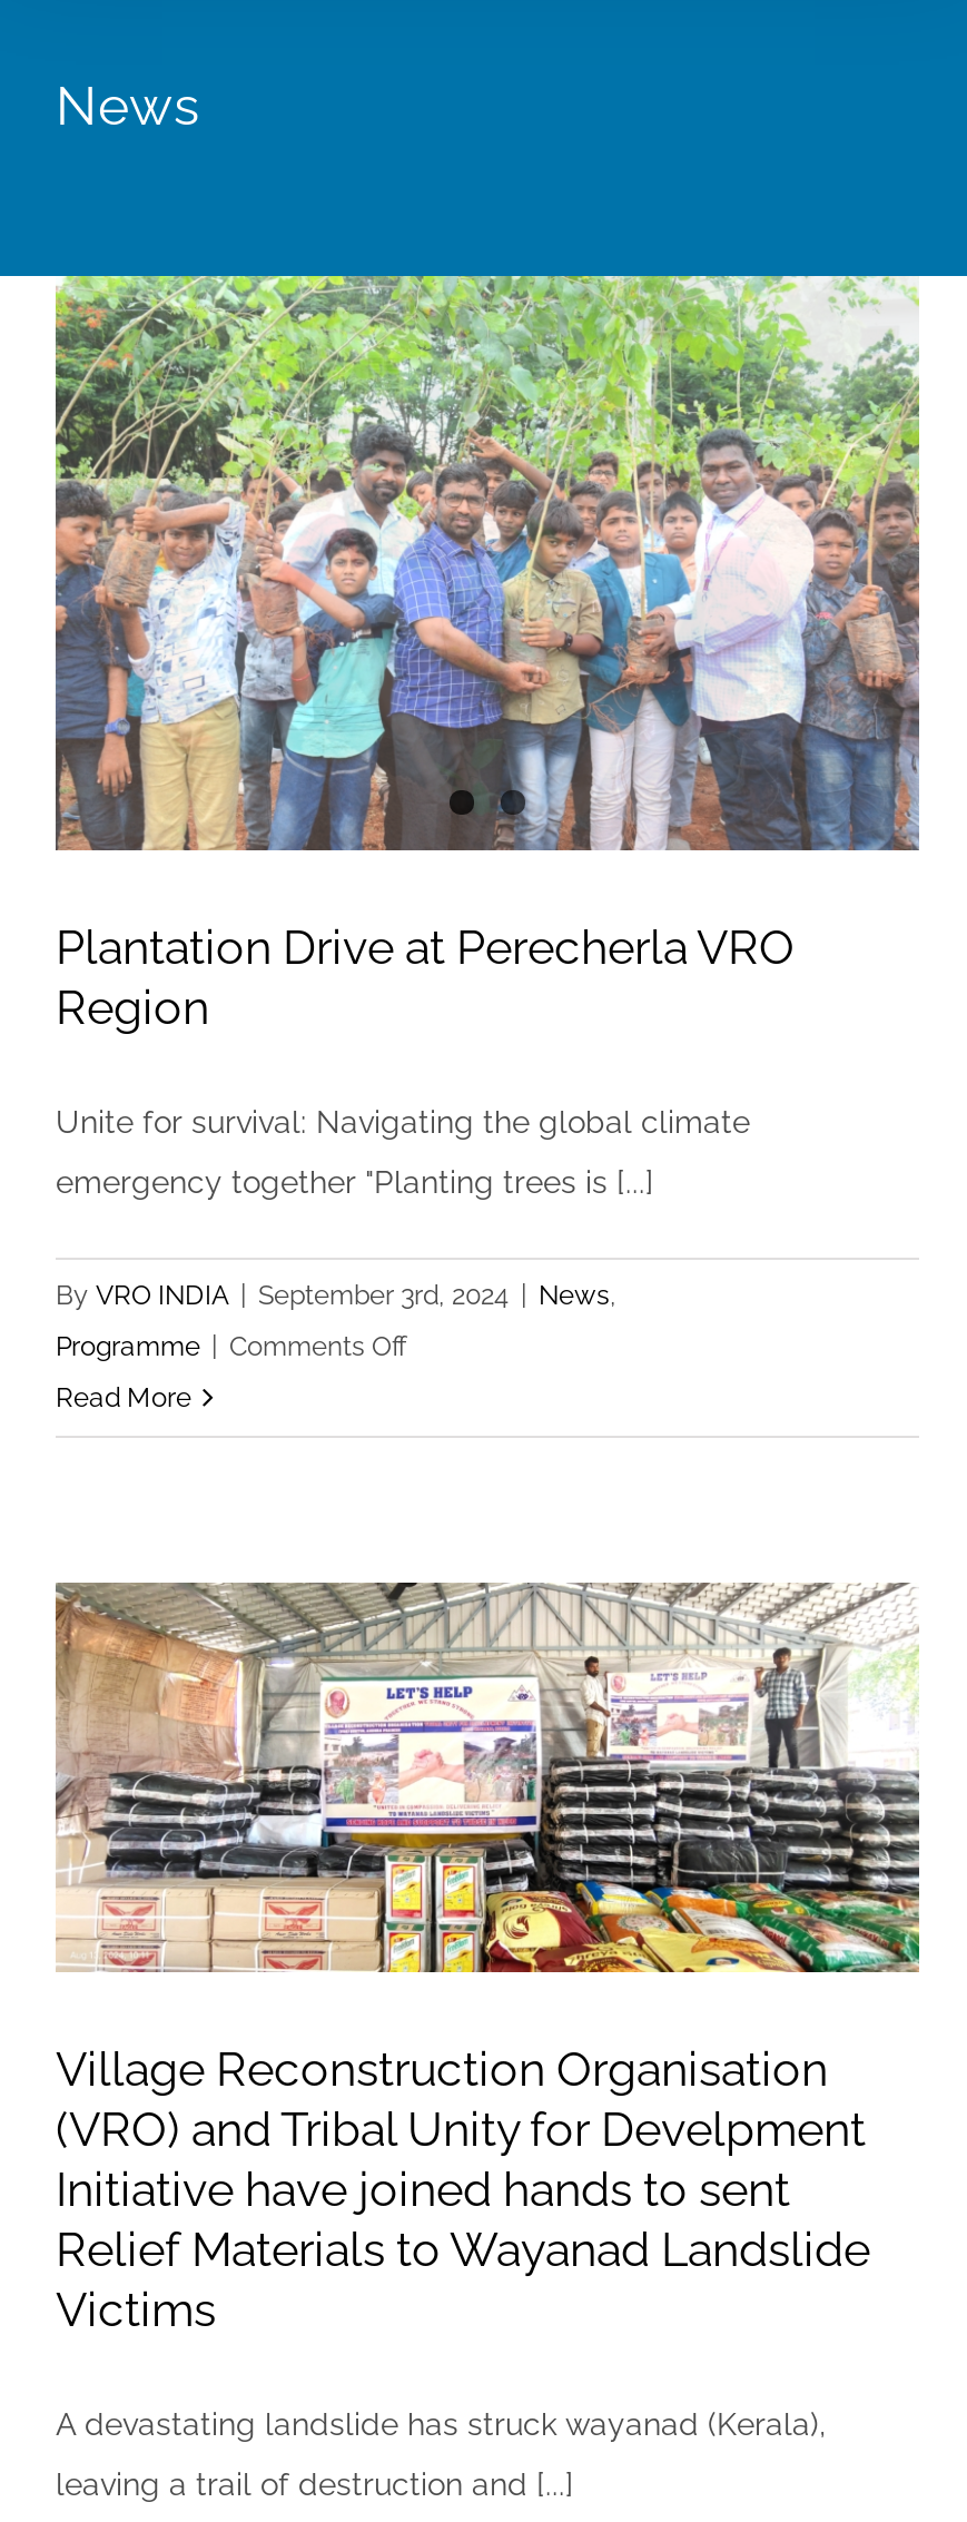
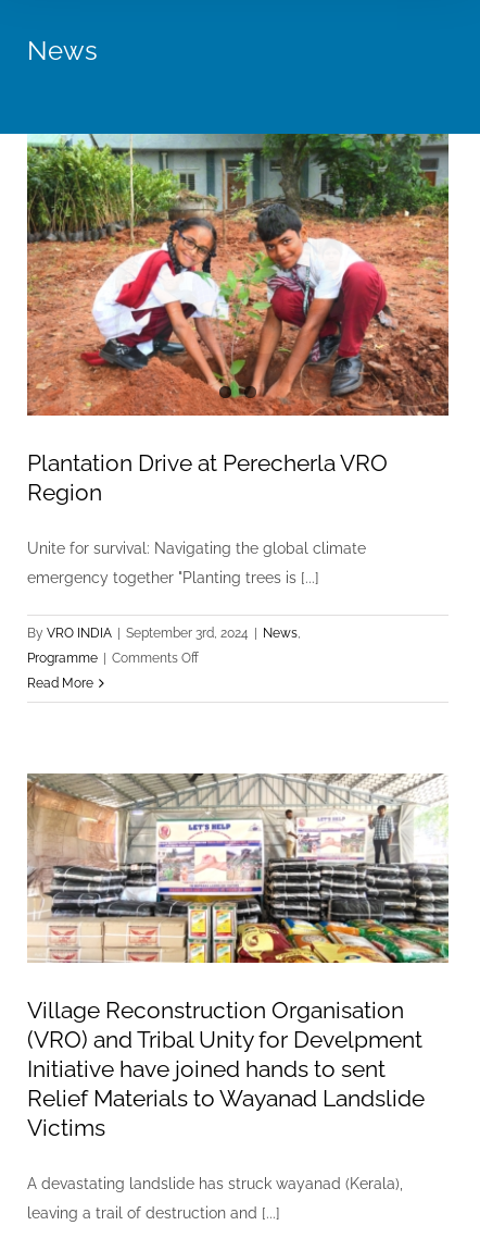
[53,274,921,853] [image] -> [26,133,450,417] [image]

